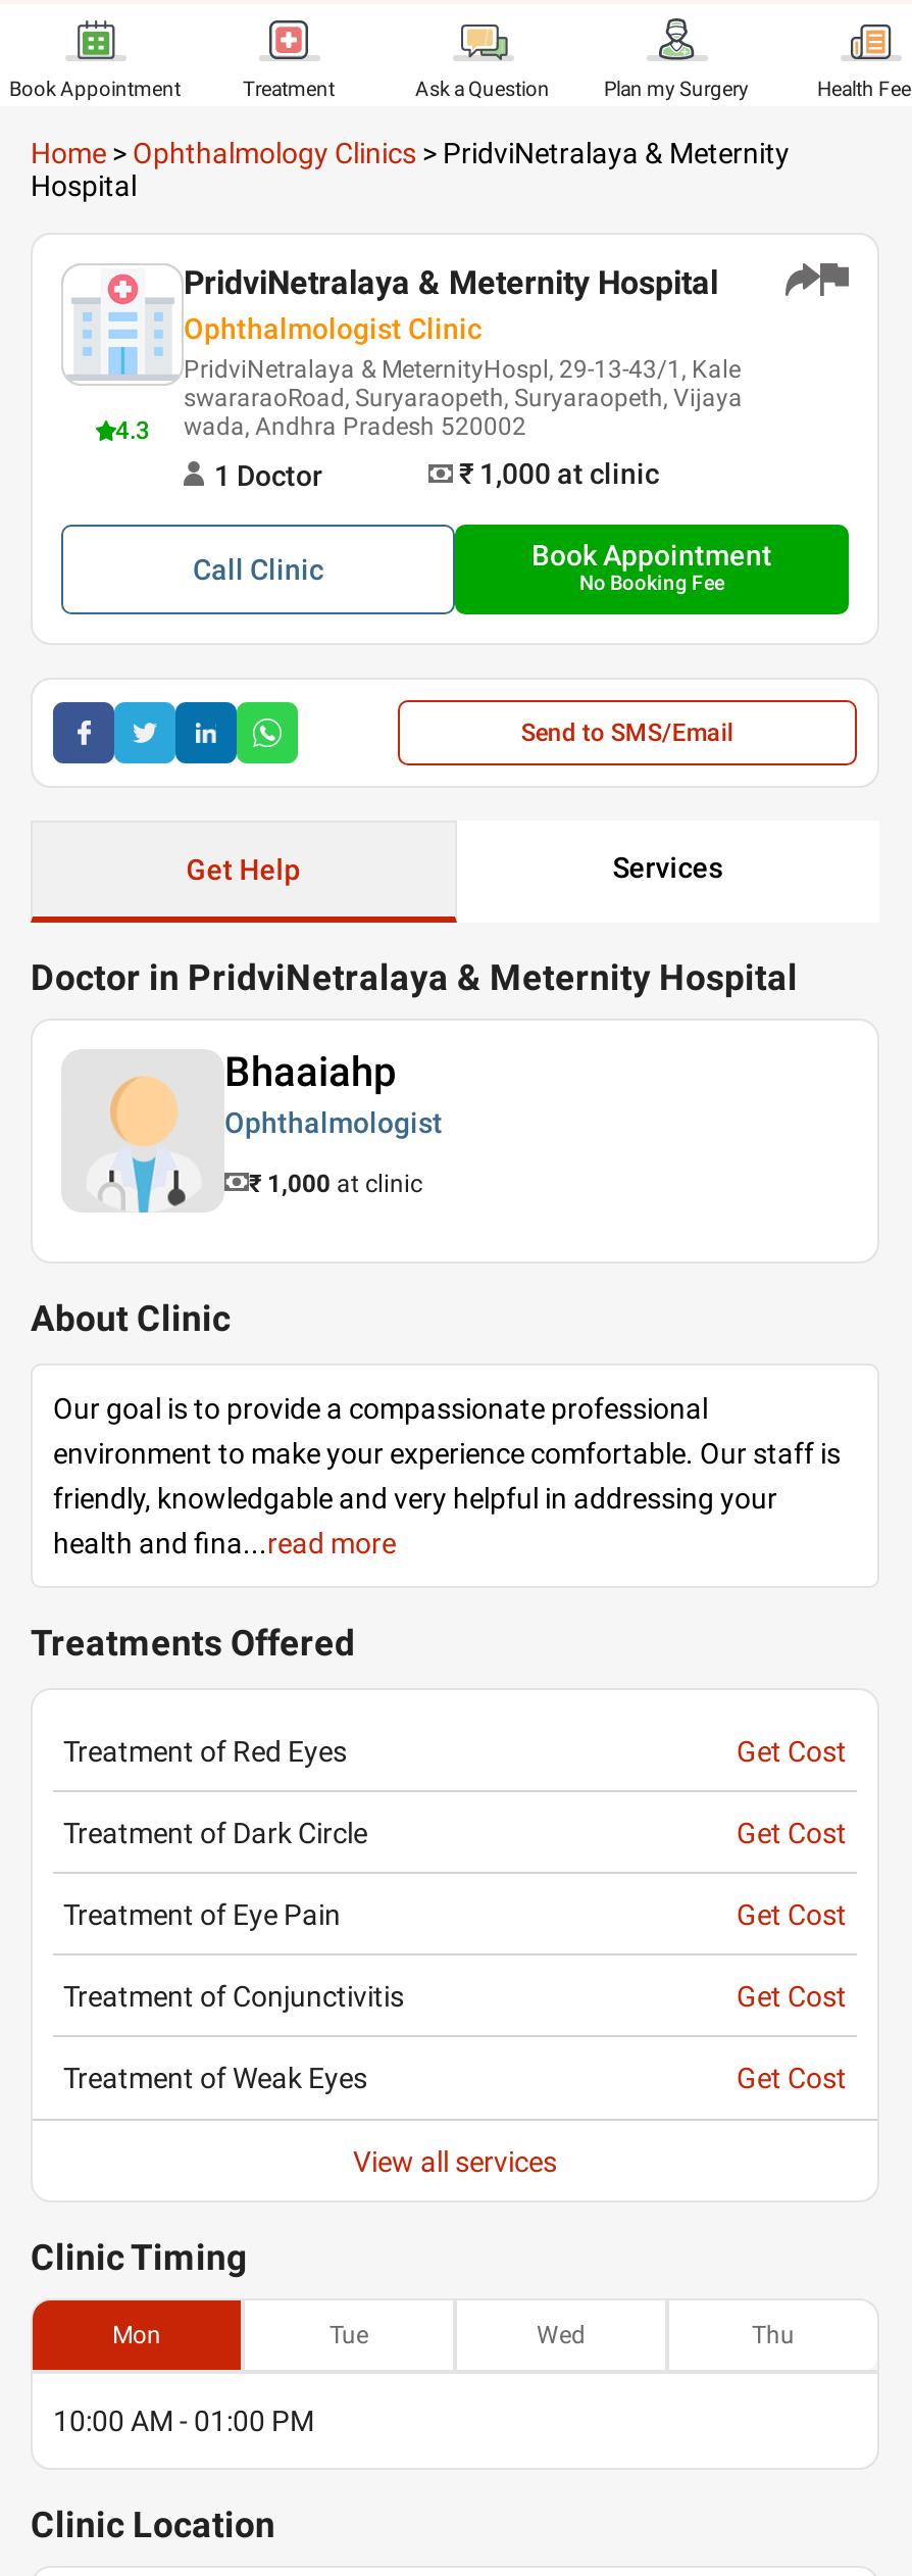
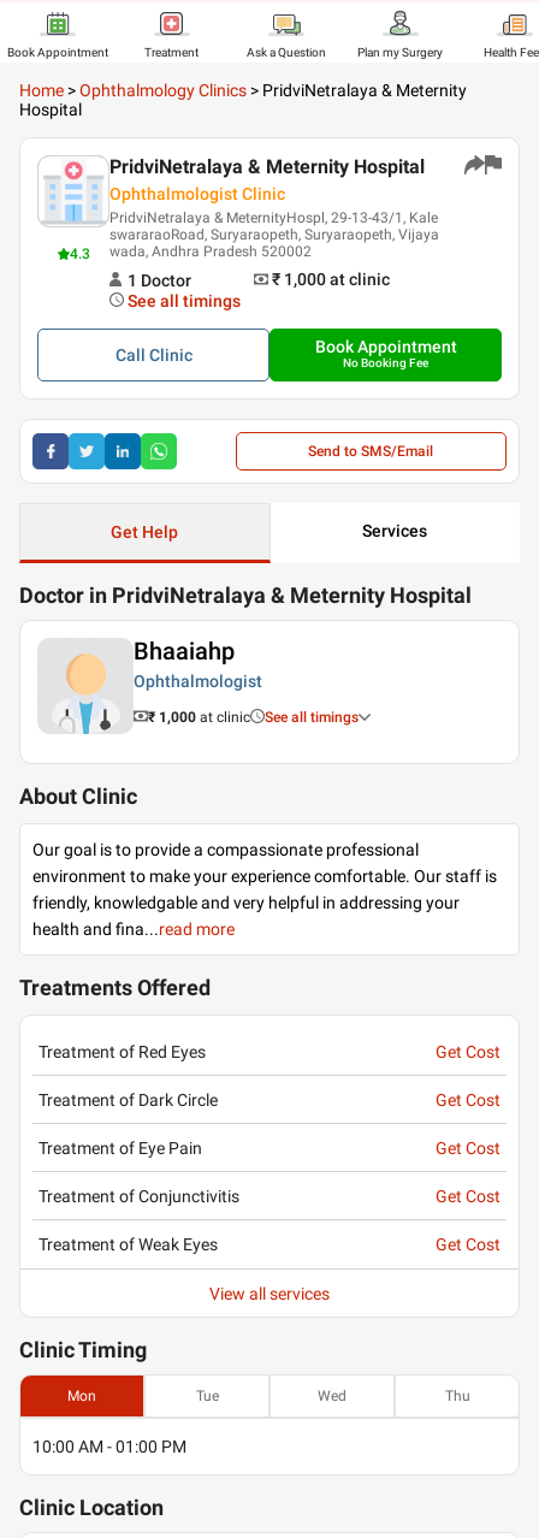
none -> [128,291,241,310] See all timings
none -> [265,709,359,726] See all timings

